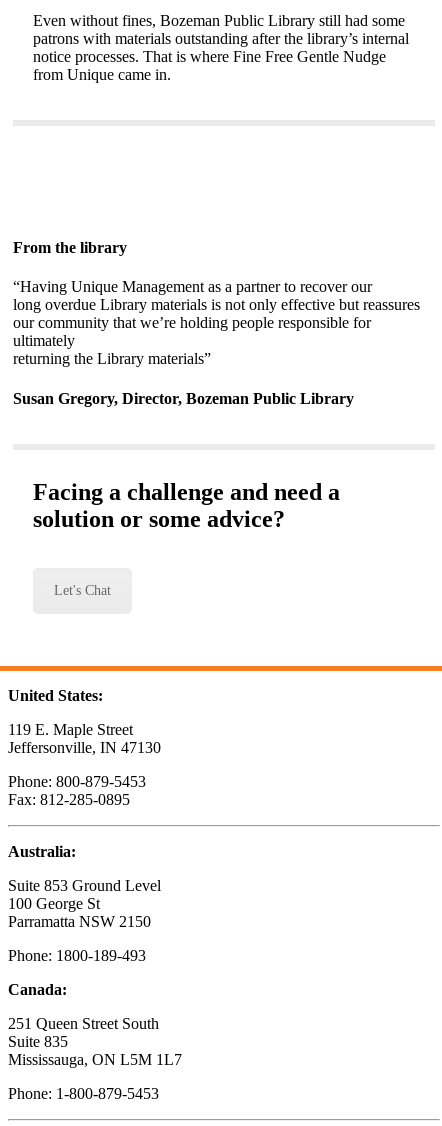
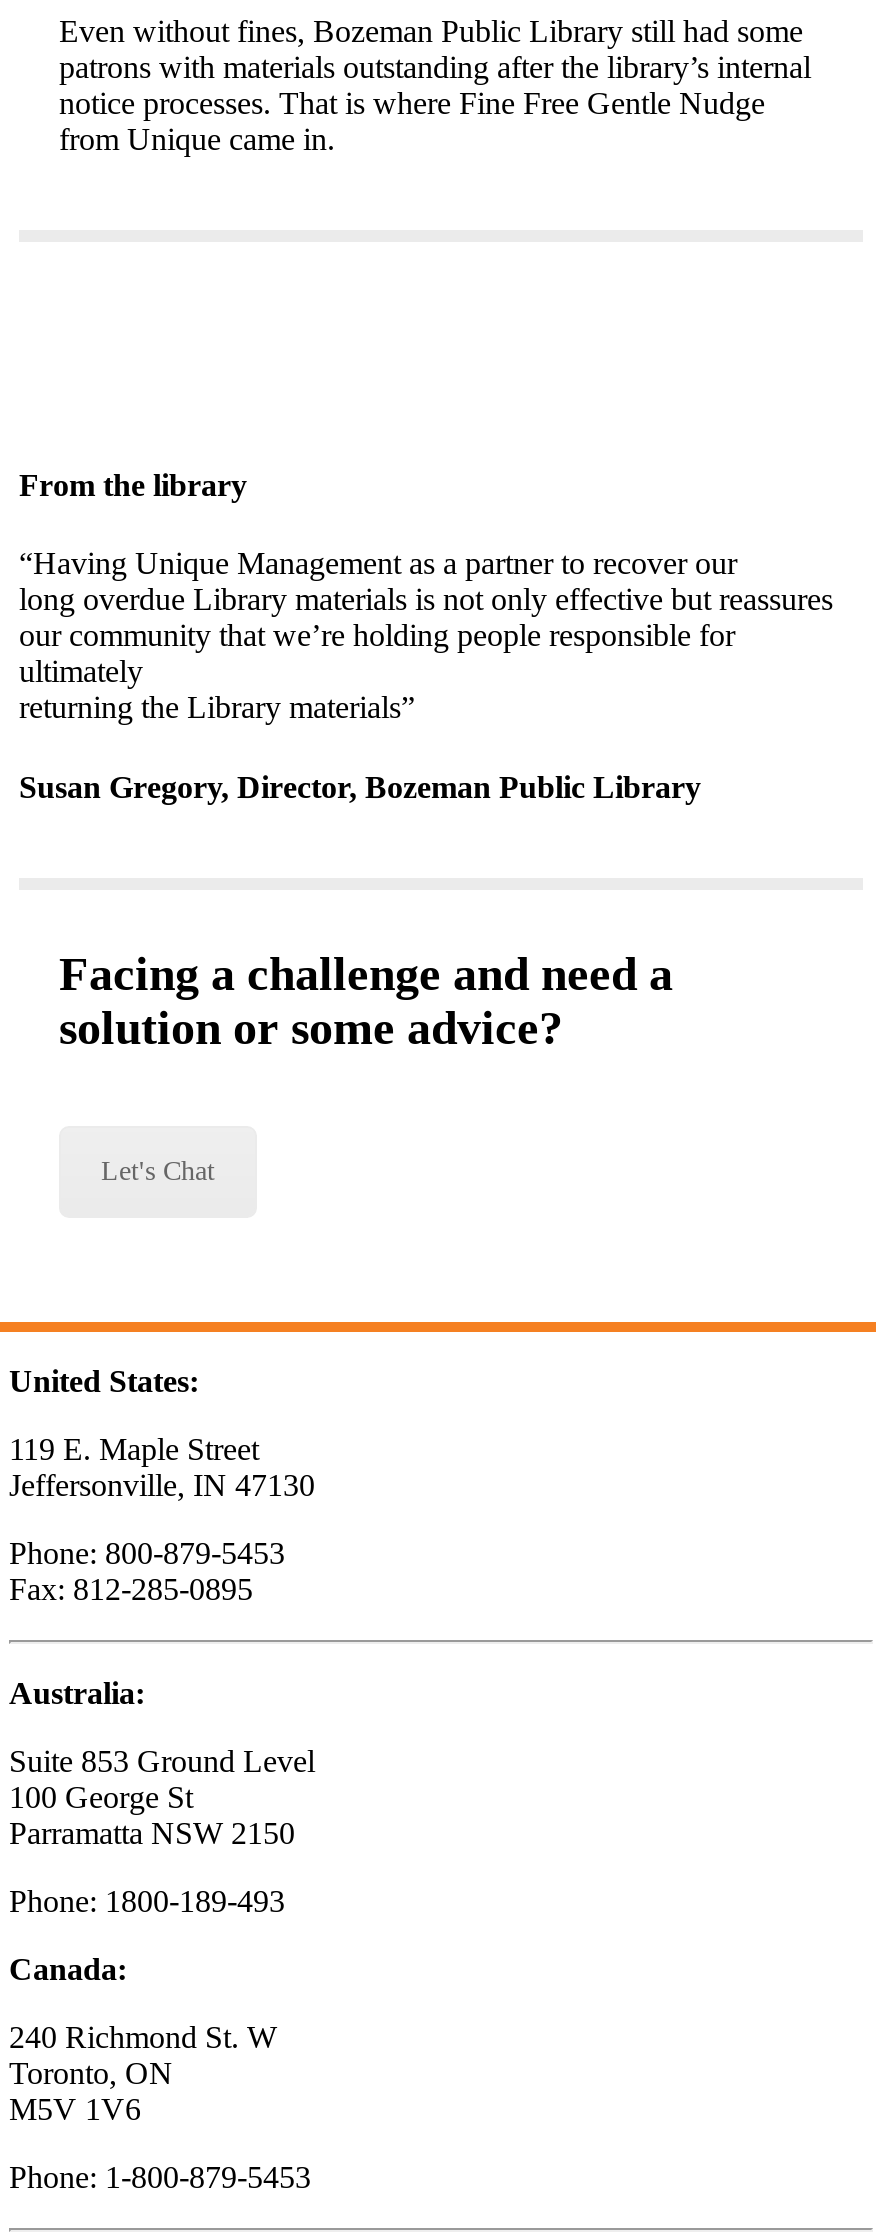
[8,1015,182,1068] 251 Queen Street South | Suite 835 | Mississauga, ON L5M 1L7 -> [9,2019,277,2125] 240 Richmond St. W | Toronto, ON | M5V 1V6

